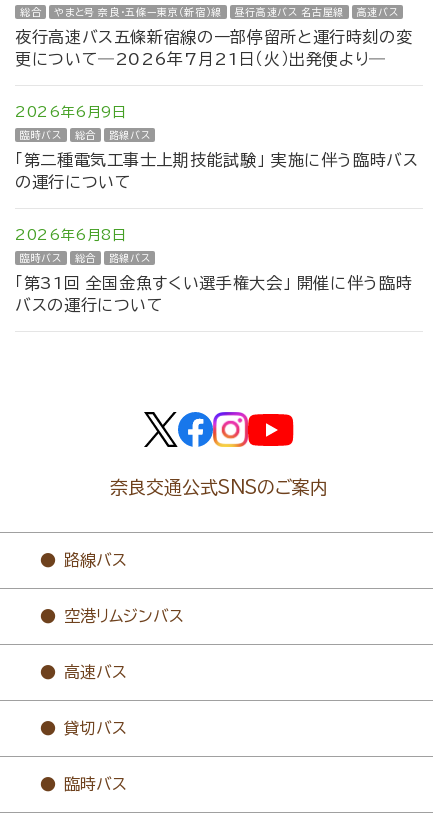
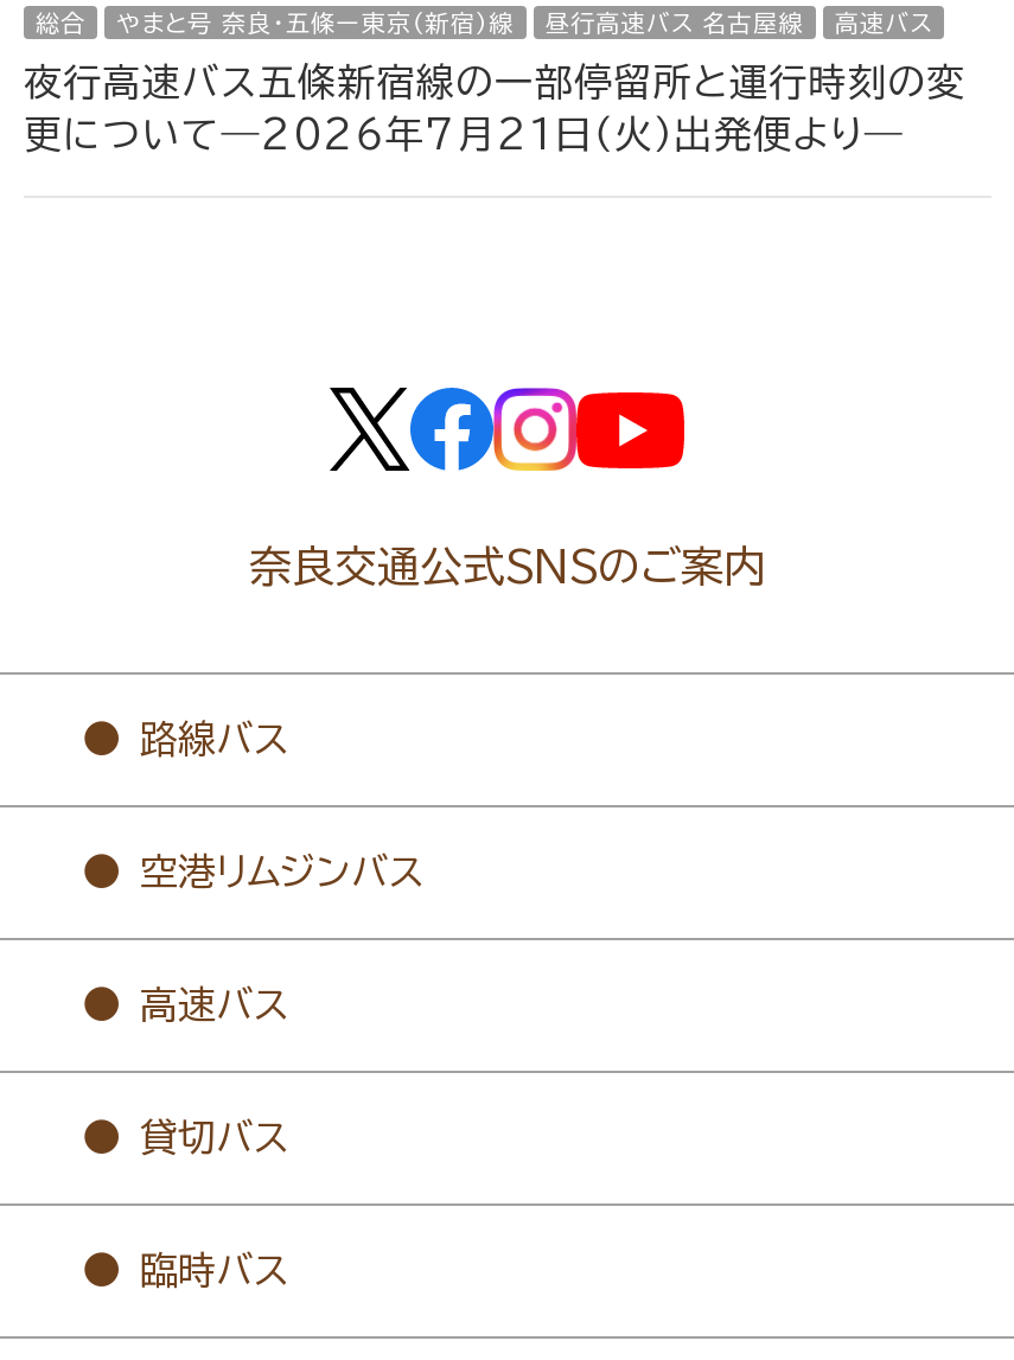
[15,105,419,313] 2026年6月9日 | 臨時バス | 総合 | 路線バス | 「第二種電気工事士上期技能試験」 実施に伴う臨時バス | の運行について | 2026年6月8日 | 臨時バス | 総合 | 路線バス | 「第31回 全国金魚すくい選手権大会」 開催に伴う臨時 | バスの運行について -> none

